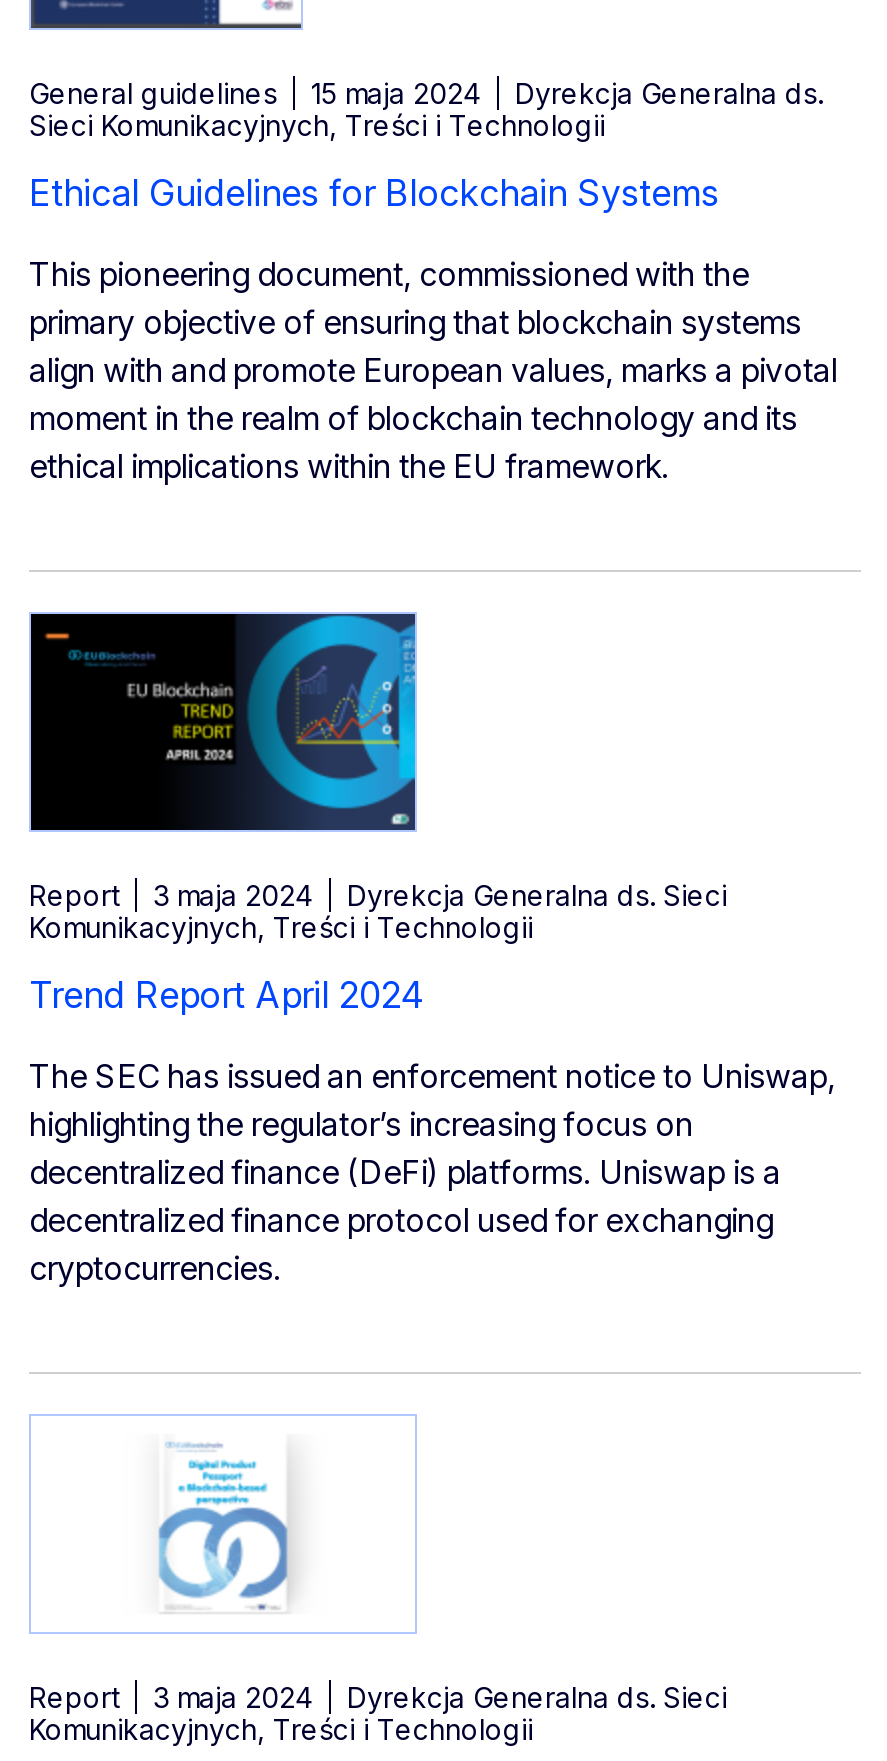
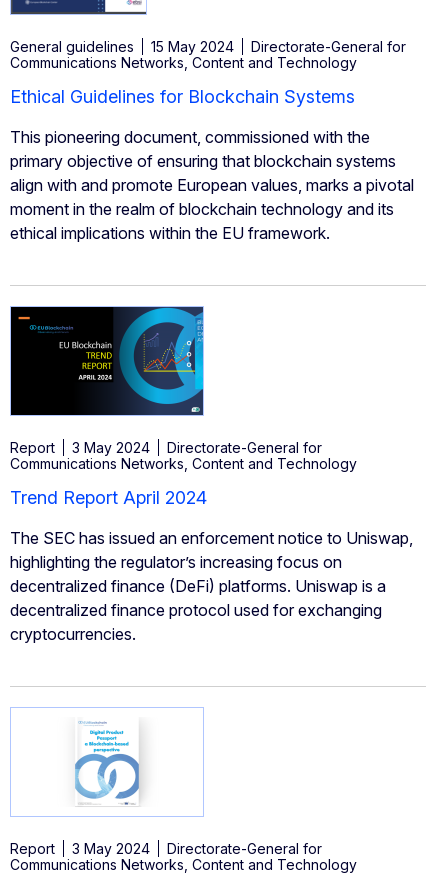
[29,77,823,143] 15 maja 2024 | Dyrekcja Generalna ds. | Sieci Komunikacyjnych, Treści i Technologii -> [10,38,406,71] 15 May 2024 | Directorate-General for | Communications Networks, Content and Technology
[29,879,727,945] 3 maja 2024 | Dyrekcja Generalna ds. Sieci | Komunikacyjnych, Treści i Technologii -> [10,439,357,472] 3 May 2024 | Directorate-General for | Communications Networks, Content and Technology
[29,1681,727,1747] 3 maja 2024 | Dyrekcja Generalna ds. Sieci | Komunikacyjnych, Treści i Technologii -> [10,840,357,873] 3 May 2024 | Directorate-General for | Communications Networks, Content and Technology

